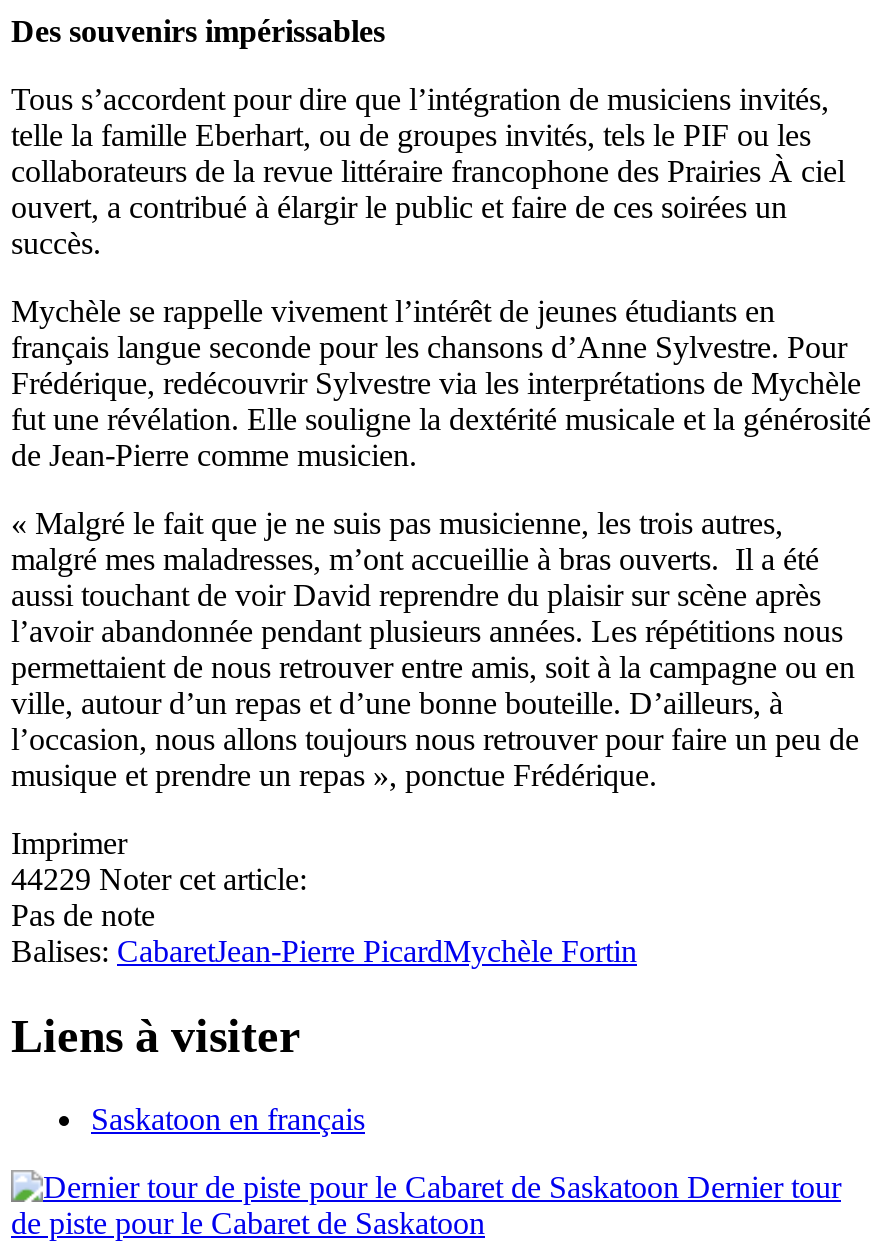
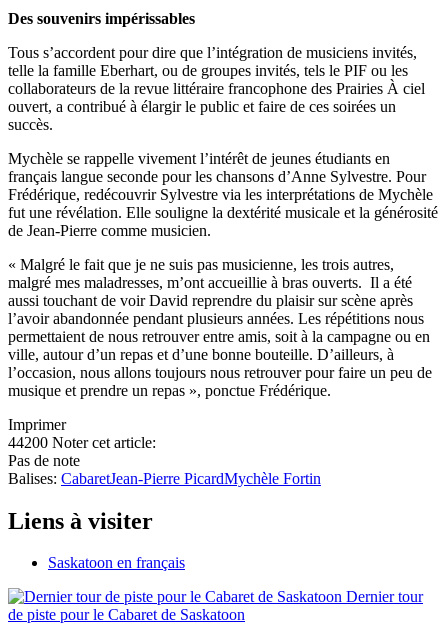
[11,861,307,895] 44229 Noter cet article: -> [8,434,156,451] 44200 Noter cet article:

